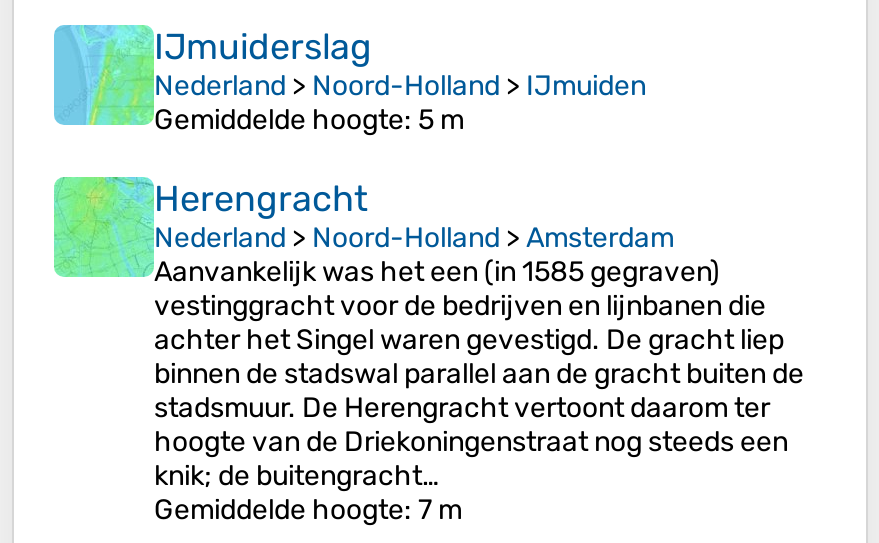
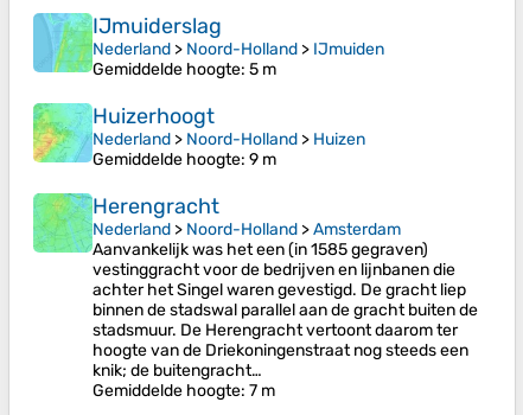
none -> [32,103,365,170] [image] | Huizerhoogt | Nederland > Noord-Holland > Huizen | Gemiddelde hoogte: 9 m

